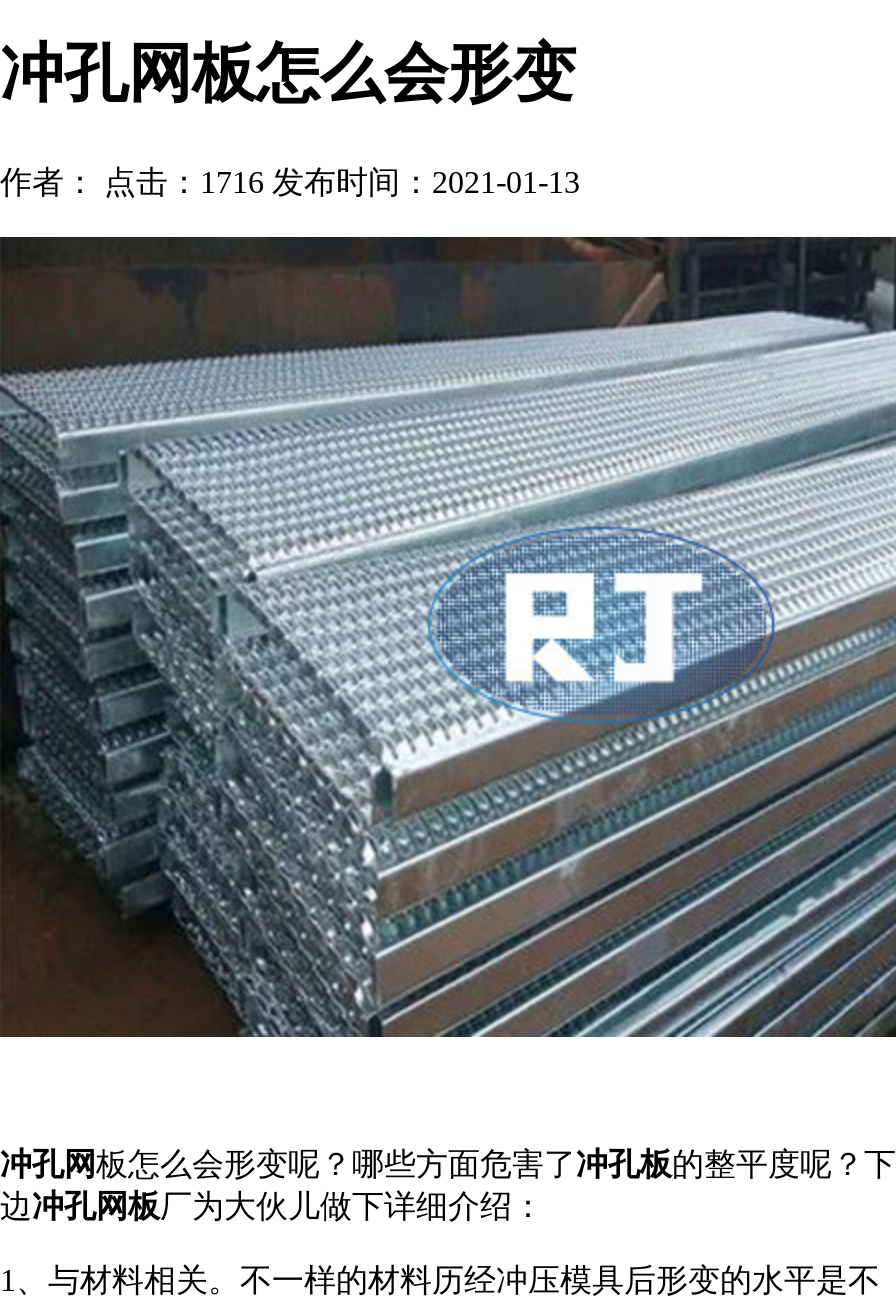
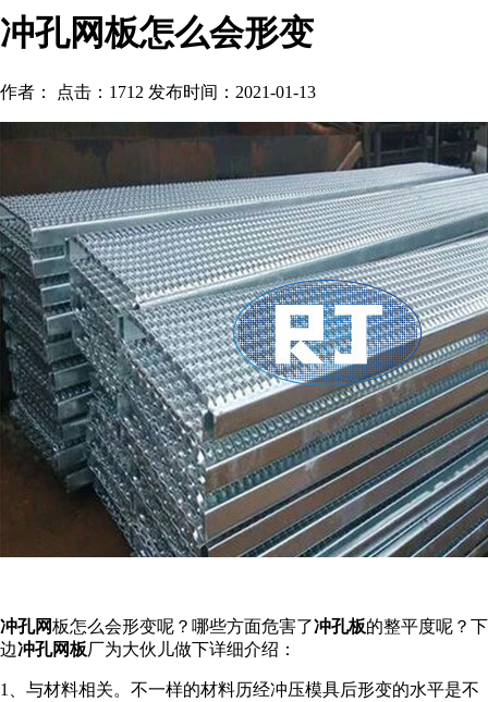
[0,165,580,199] 作者： 点击：1716 发布时间：2021-01-13 -> [0,83,316,101] 作者： 点击：1712 发布时间：2021-01-13

